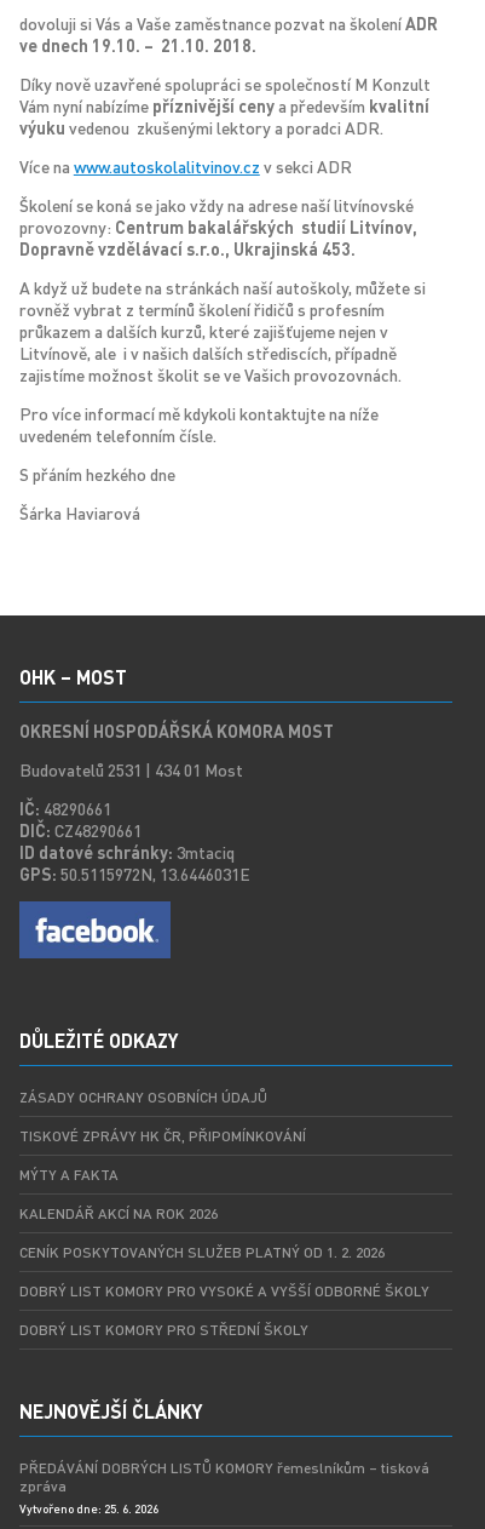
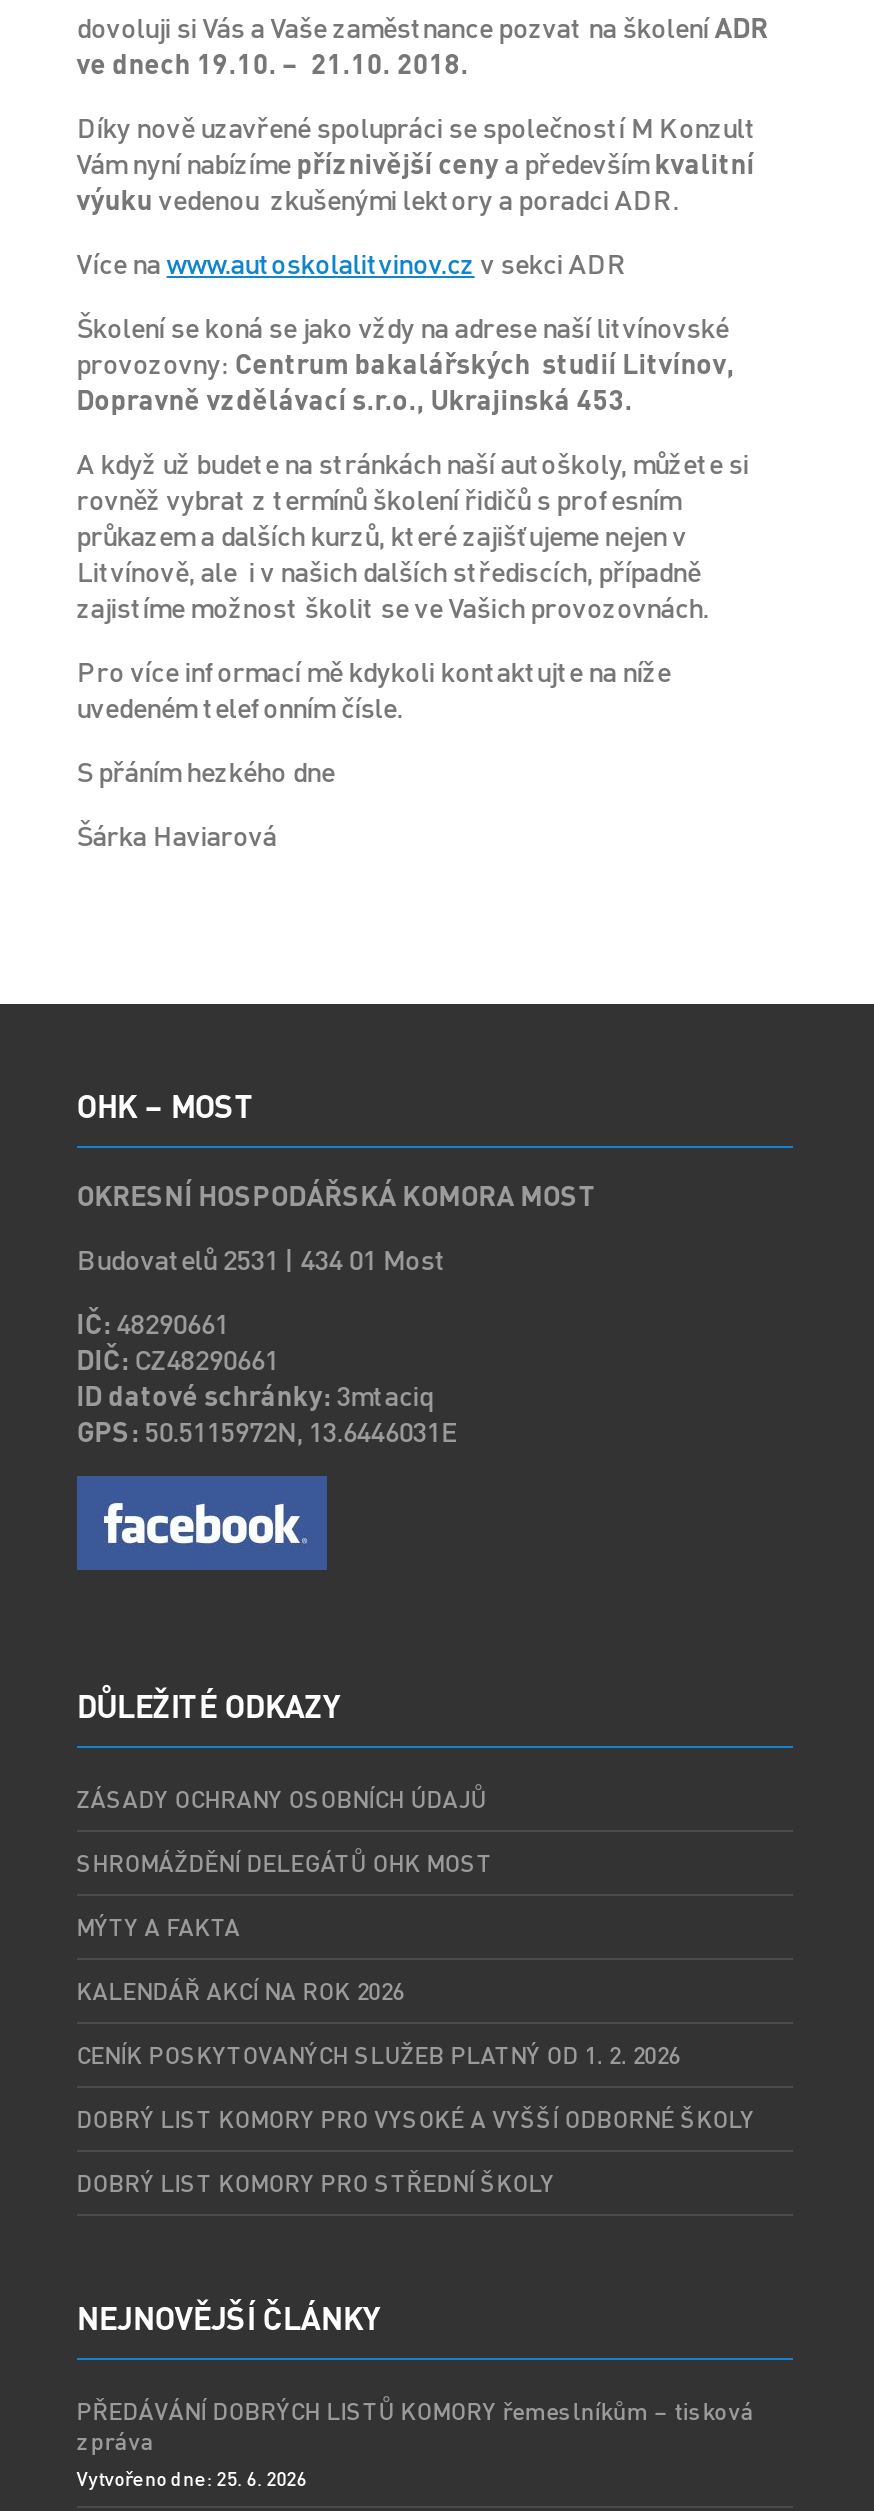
[19,1127,306,1145] TISKOVÉ ZPRÁVY HK ČR, PŘIPOMÍNKOVÁNÍ -> [77,1848,493,1878] SHROMÁŽDĚNÍ DELEGÁTŮ OHK MOST

